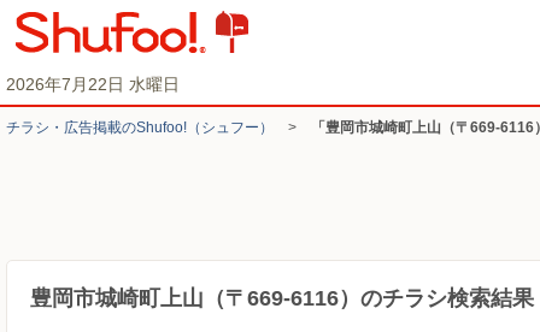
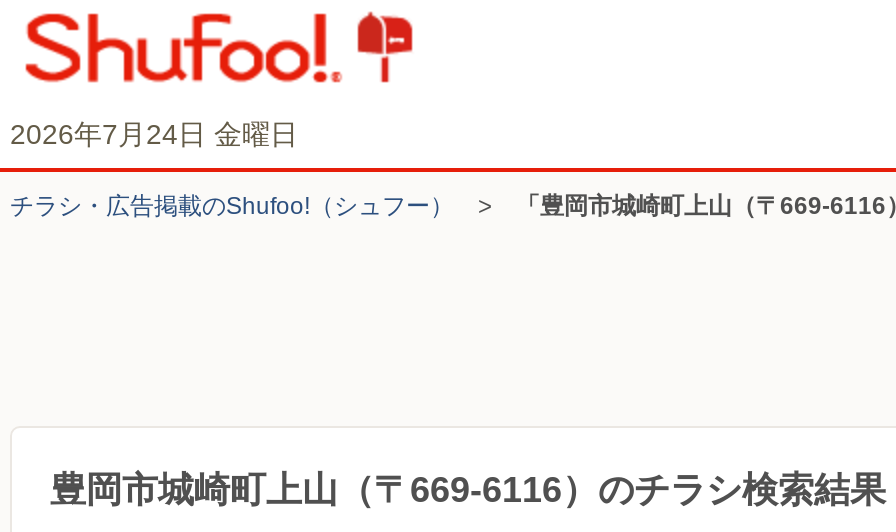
[6,75,180,94] 2026年7月22日 水曜日 -> [10,118,298,150] 2026年7月24日 金曜日

